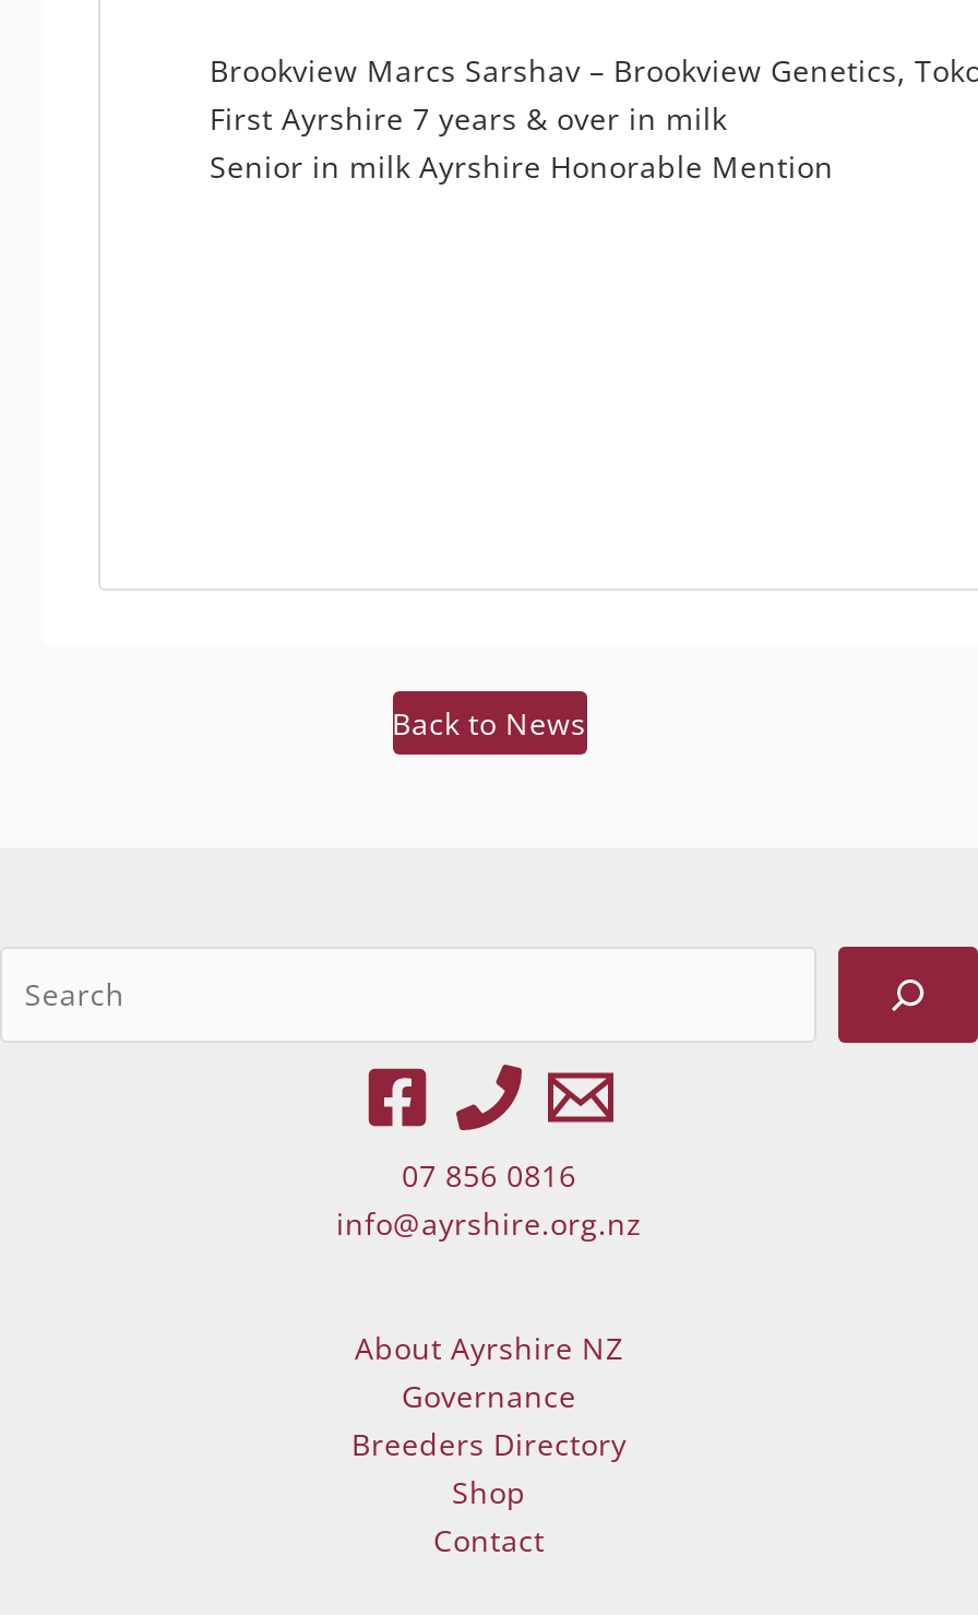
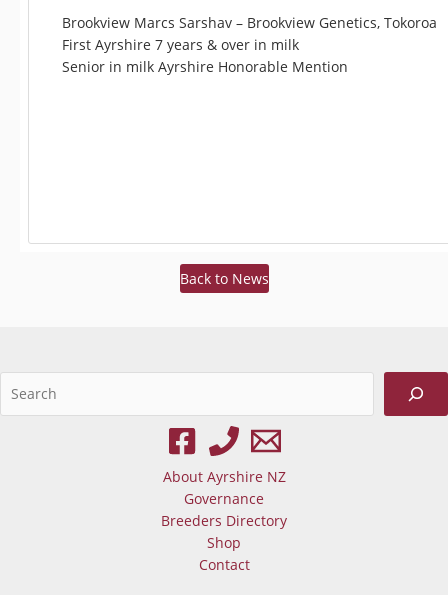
[336,1154,642,1244] 07 856 0816 | info@ayrshire.org.nz -> none

